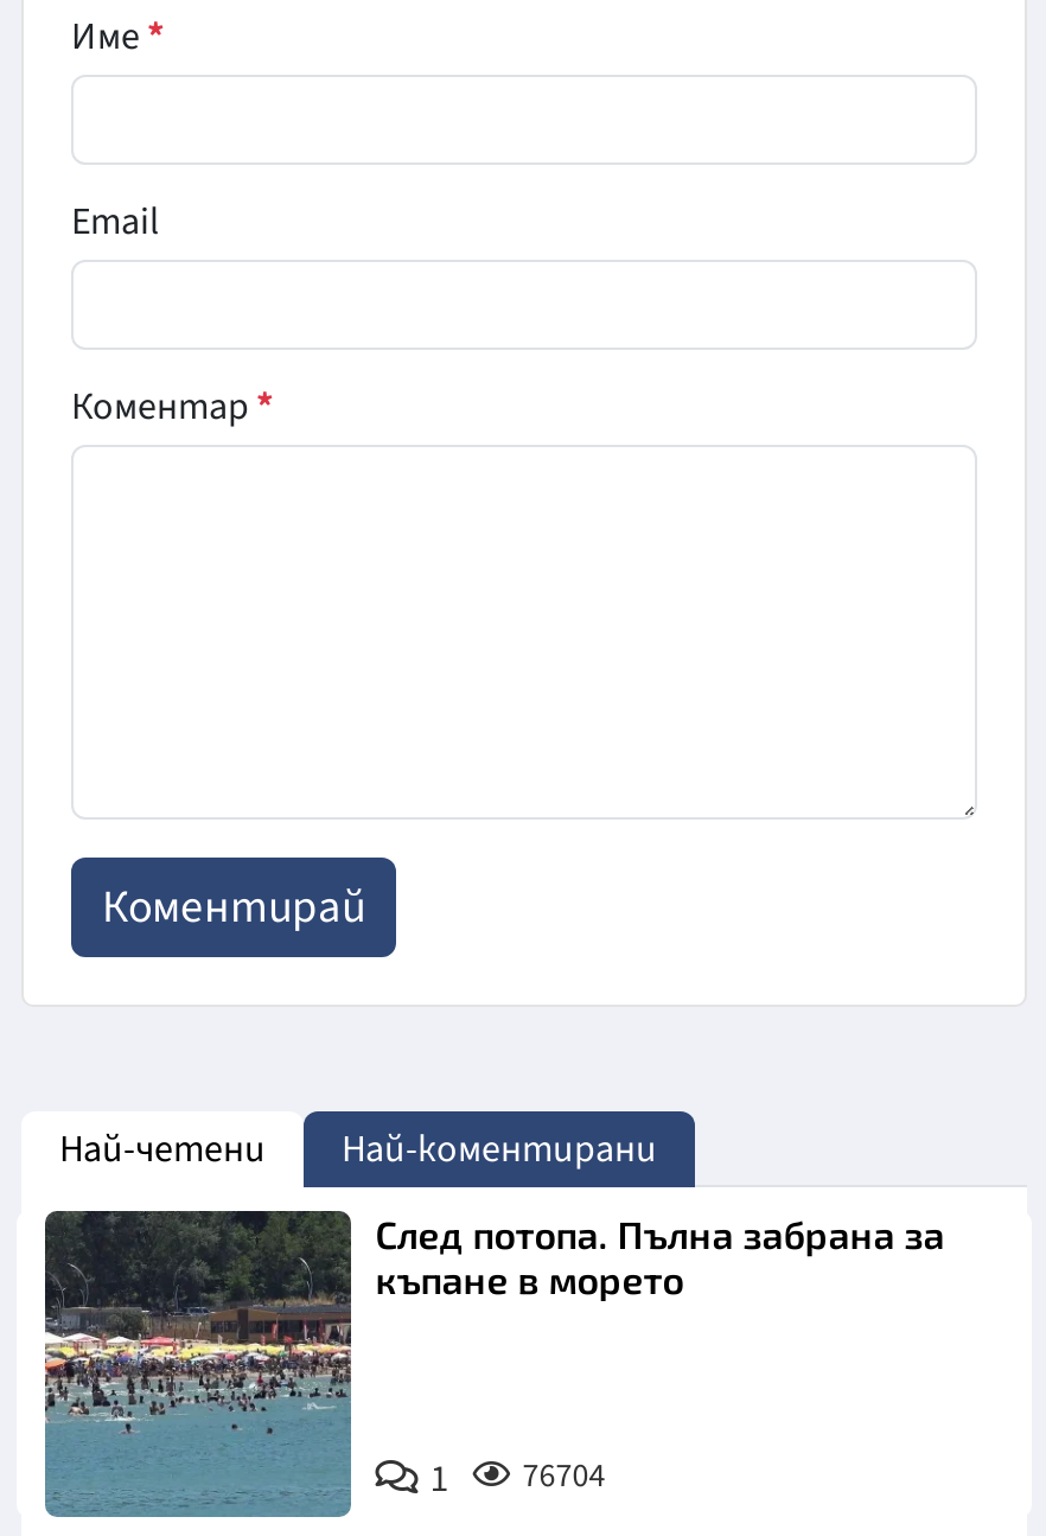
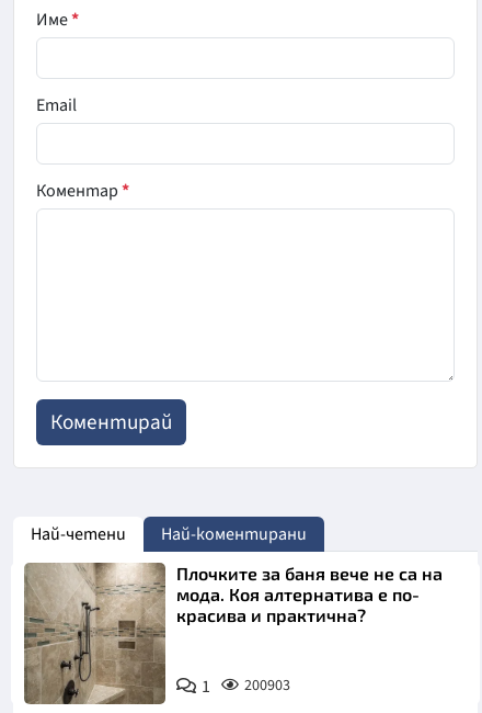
[43,1209,945,1519] [image] | След потопа. Пълна забрана за | къпане в морето -> [23,562,443,705] [image] | Плочките за баня вече не са на | мода. Коя алтернатива е по- | красива и практична?
[430,1454,606,1506] 1 76704 -> [202,675,291,699] 1 200903

